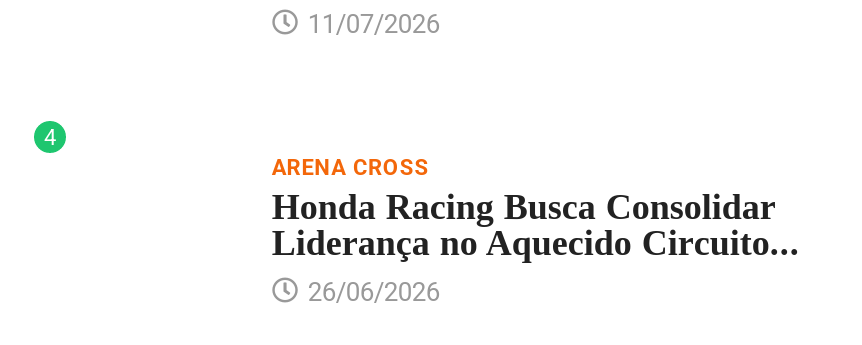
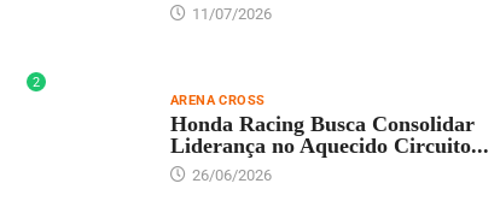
[44,124,56,150] 4 -> [33,75,40,91] 2

